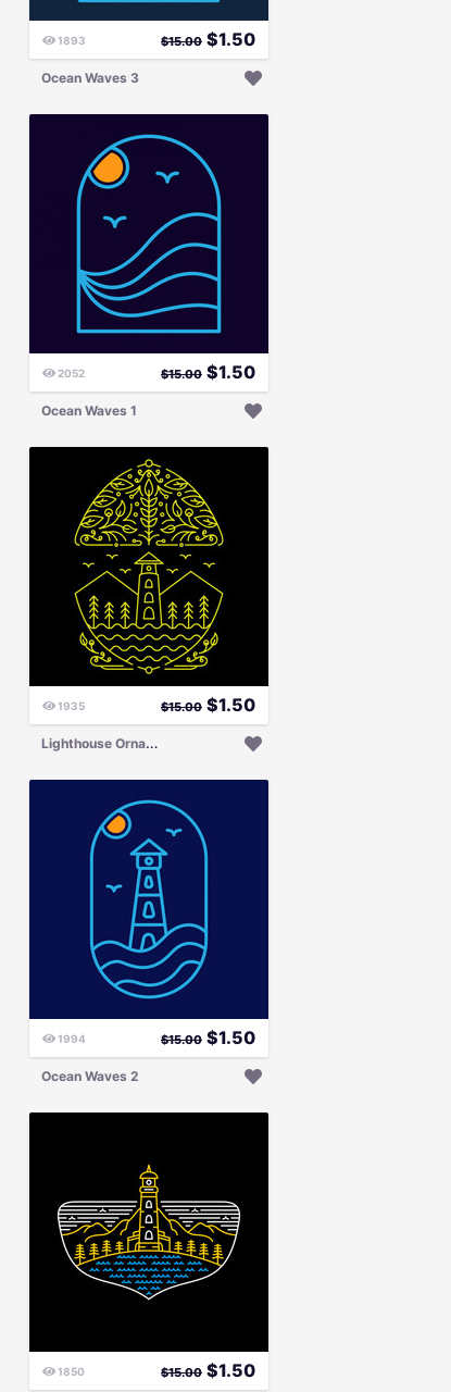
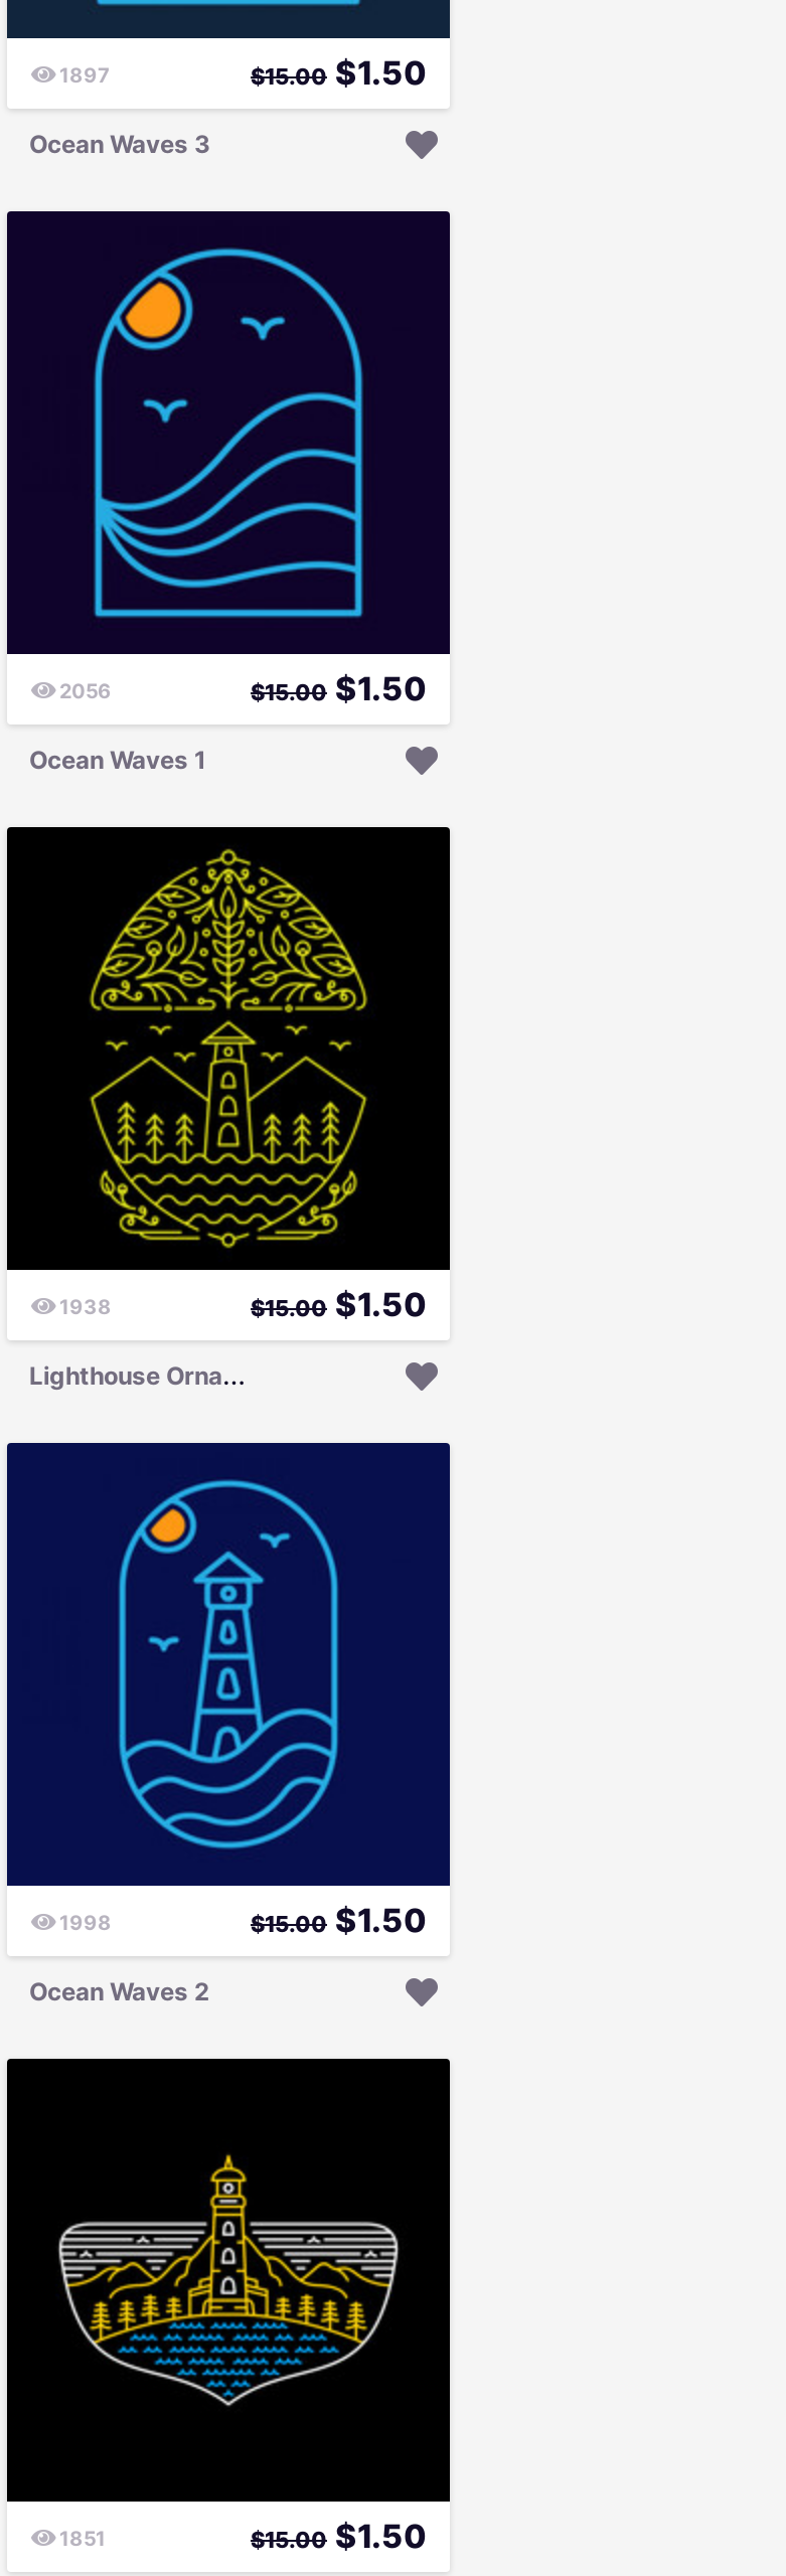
[55,34,86,47] 1893 -> [55,62,110,87] 1897
[55,366,85,380] 2052 -> [55,678,112,702] 2056
[55,699,85,712] 1935 -> [55,1294,112,1318] 1938
[55,1032,86,1045] 1994 -> [55,1910,112,1934] 1998
[55,1365,85,1378] 1850 -> [55,2526,106,2550] 1851

